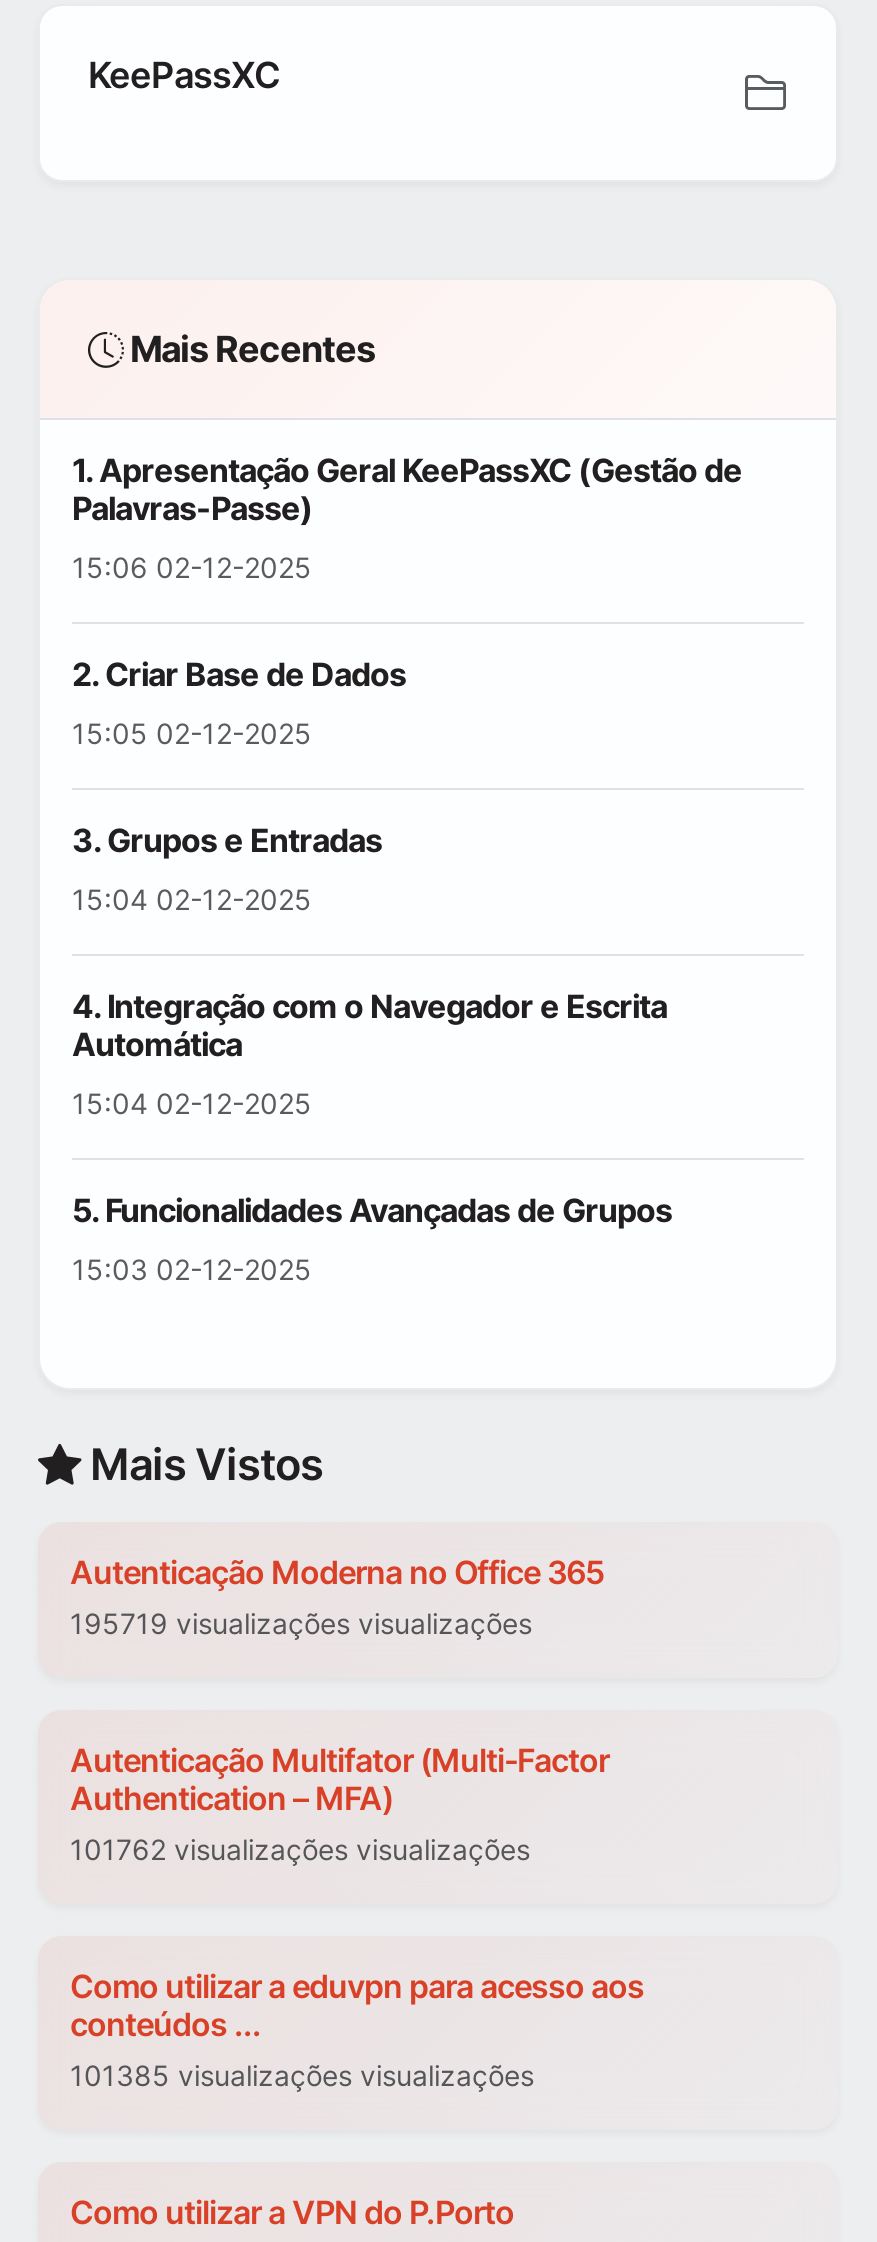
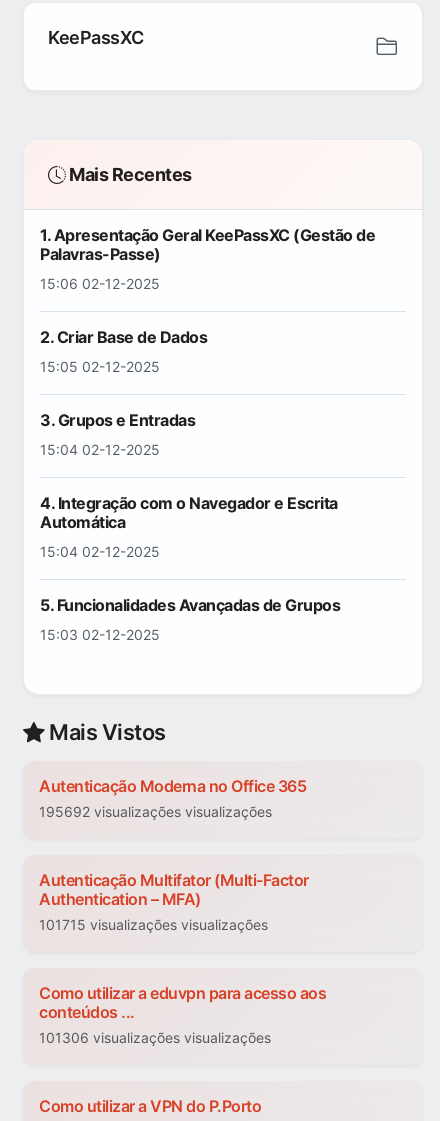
[70,1607,532,1641] 195719 visualizações visualizações -> [39,803,272,820] 195692 visualizações visualizações
[70,1833,530,1867] 101762 visualizações visualizações -> [39,916,268,933] 101715 visualizações visualizações
[70,2059,534,2093] 101385 visualizações visualizações -> [39,1029,271,1046] 101306 visualizações visualizações

